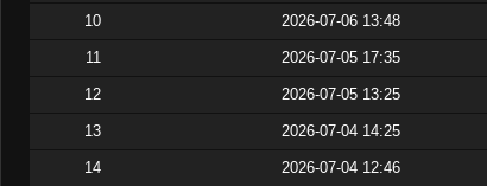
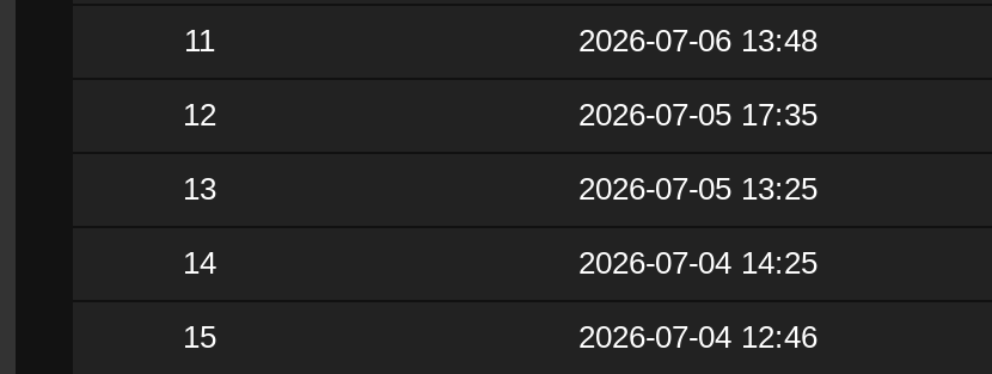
[84,12,101,30] 10 -> [184,23,215,59] 11
[85,49,100,66] 11 -> [183,97,216,133] 12
[84,85,101,103] 12 -> [183,171,216,207] 13
[84,122,101,140] 13 -> [183,245,216,281] 14
[84,159,101,177] 14 -> [183,319,216,355] 15

